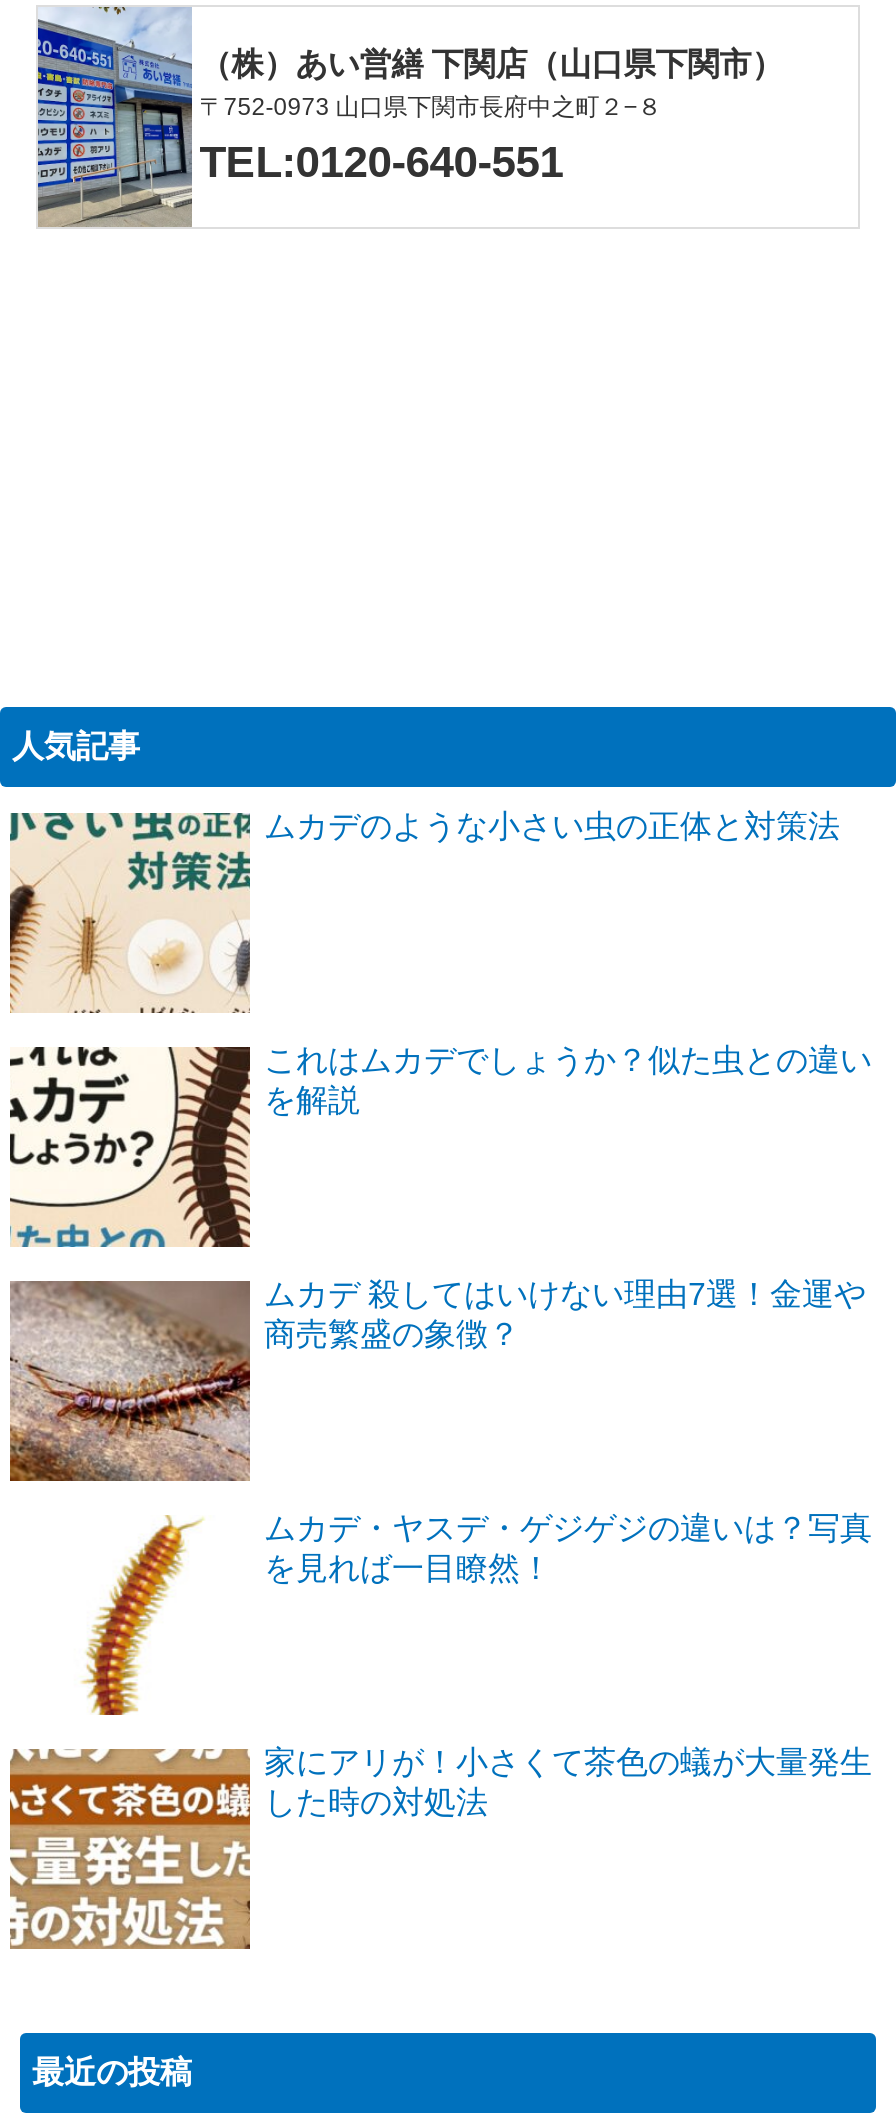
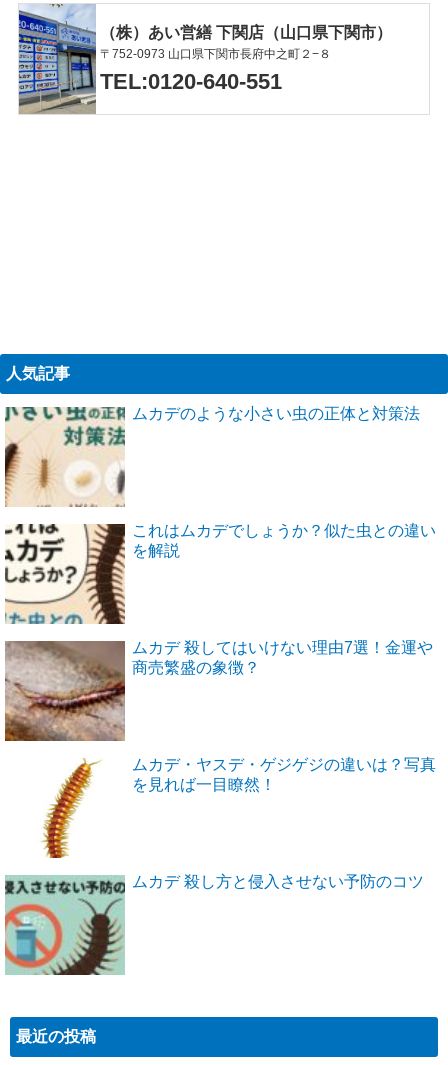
[8,1745,872,1951] [image] | 家にアリが！小さくて茶色の蟻が大量発生 | した時の対処法 -> [4,873,424,976] [image] | ムカデ 殺し方と侵入させない予防のコツ

